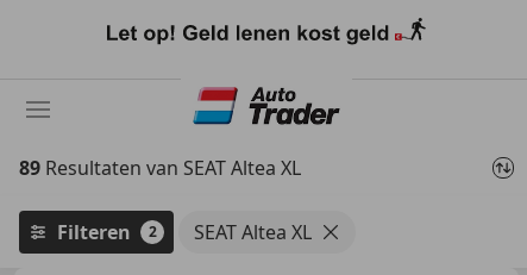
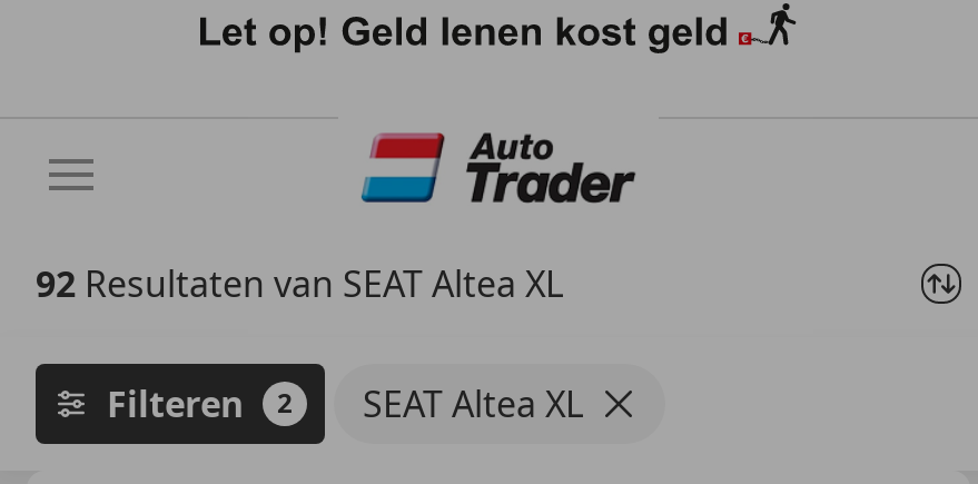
[19,155,301,181] 89 Resultaten van SEAT Altea XL -> [36,259,563,308] 92 Resultaten van SEAT Altea XL

